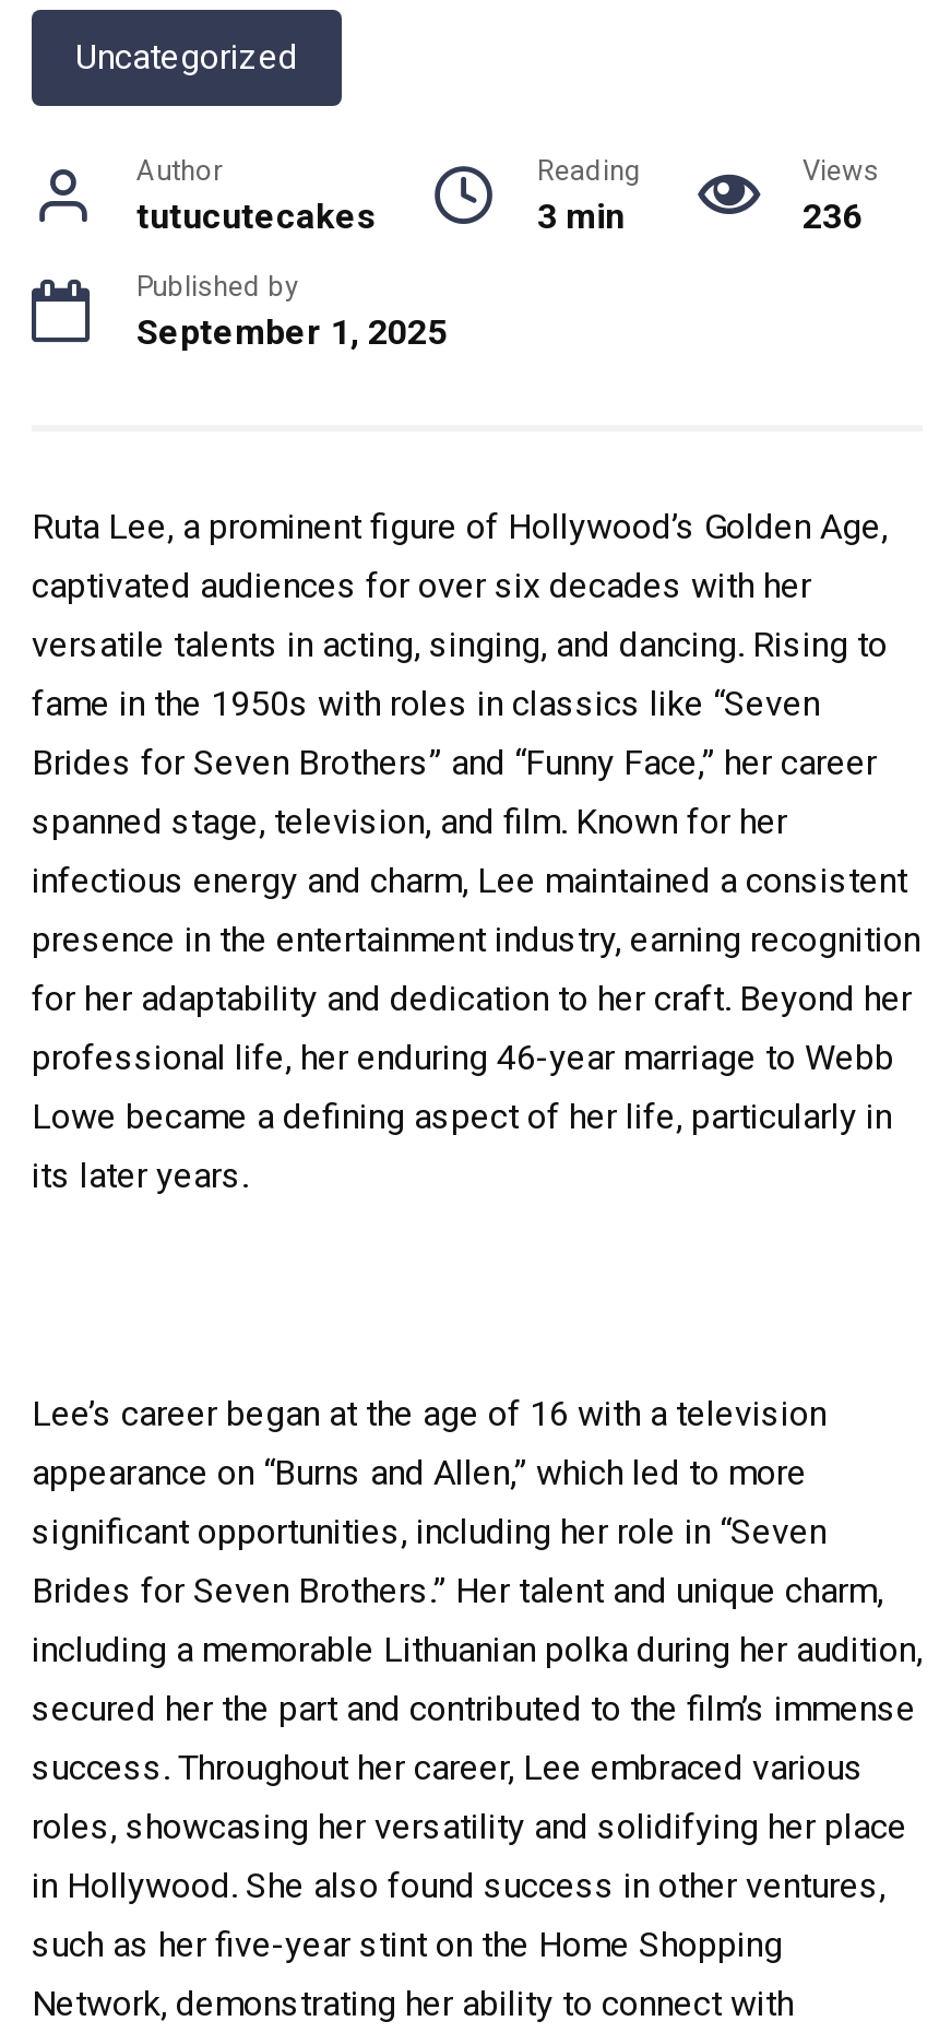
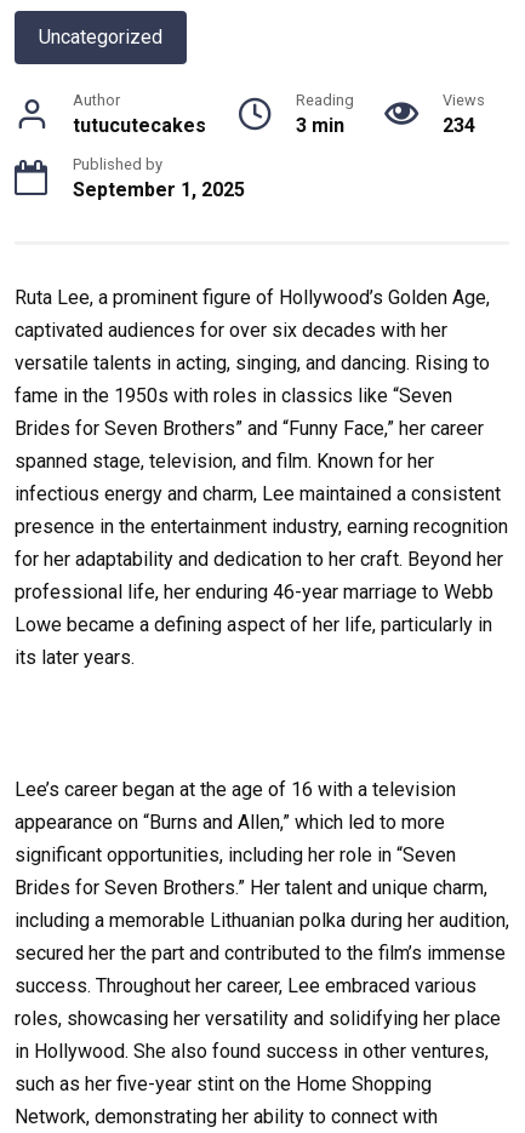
[803,196,861,238] 236 -> [443,114,475,137] 234

